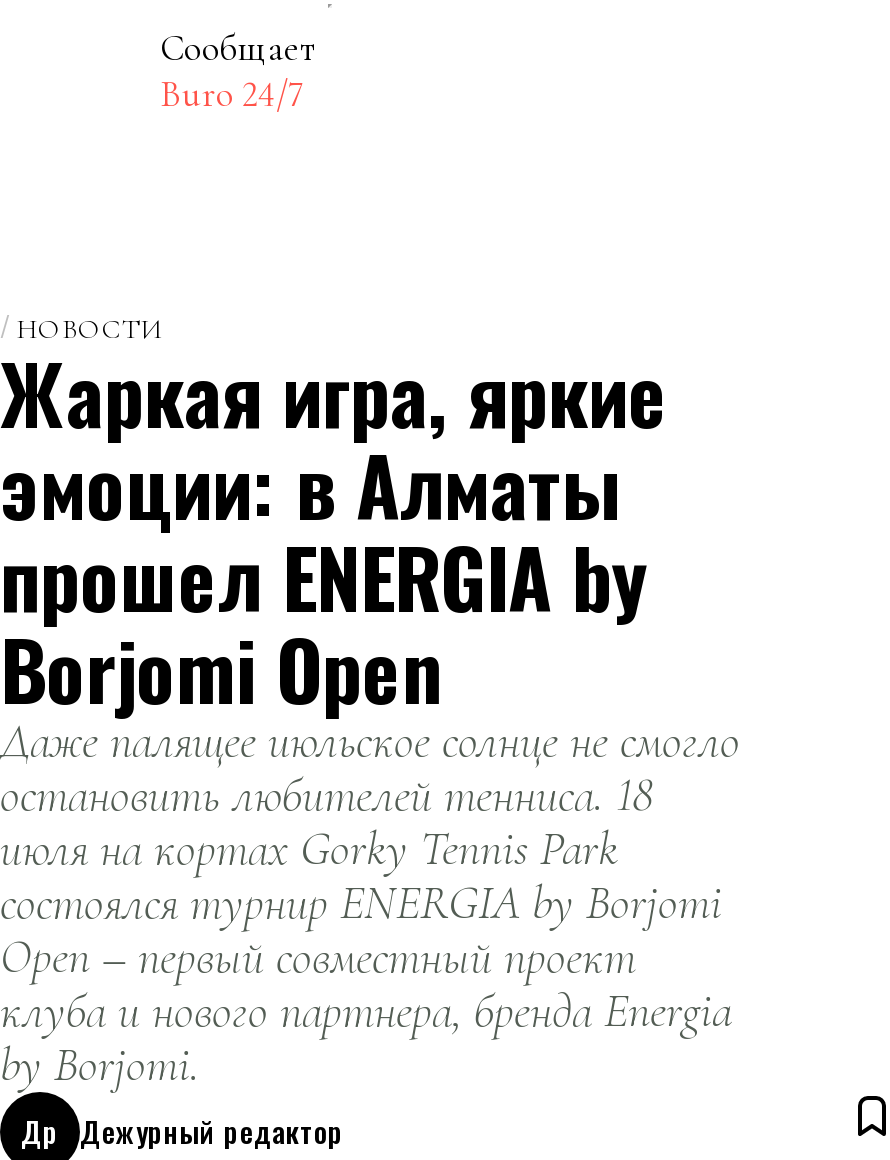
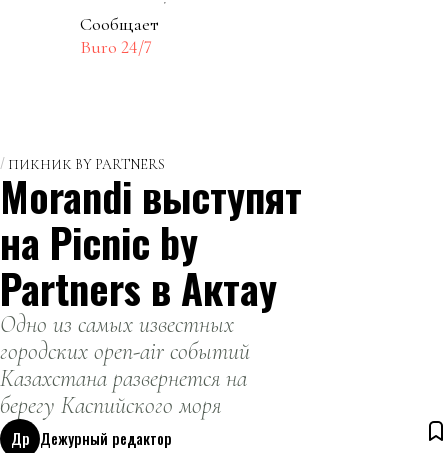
[0,312,740,1094] НОВОСТИ | Жаркая игра, яркие | эмоции: в Алматы | прошел ENERGIA by | Borjomi Open | Даже палящее июльское солнце не смогло | остановить любителей тенниса. 18 | июля на кортах Gorky Tennis Park | состоялся турнир ENERGIA by Borjomi | Open – первый совместный проект | клуба и нового партнера, бренда Energia | by Borjomi. -> [0,156,302,420] ПИКНИК BY PARTNERS | Morandi выступят | на Picnic by | Partners в Актау | Одно из самых известных | городских open-air событий | Казахстана развернется на | берегу Каспийского моря

